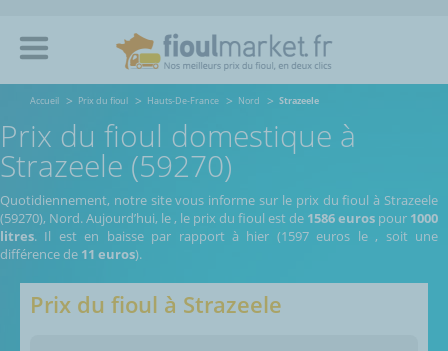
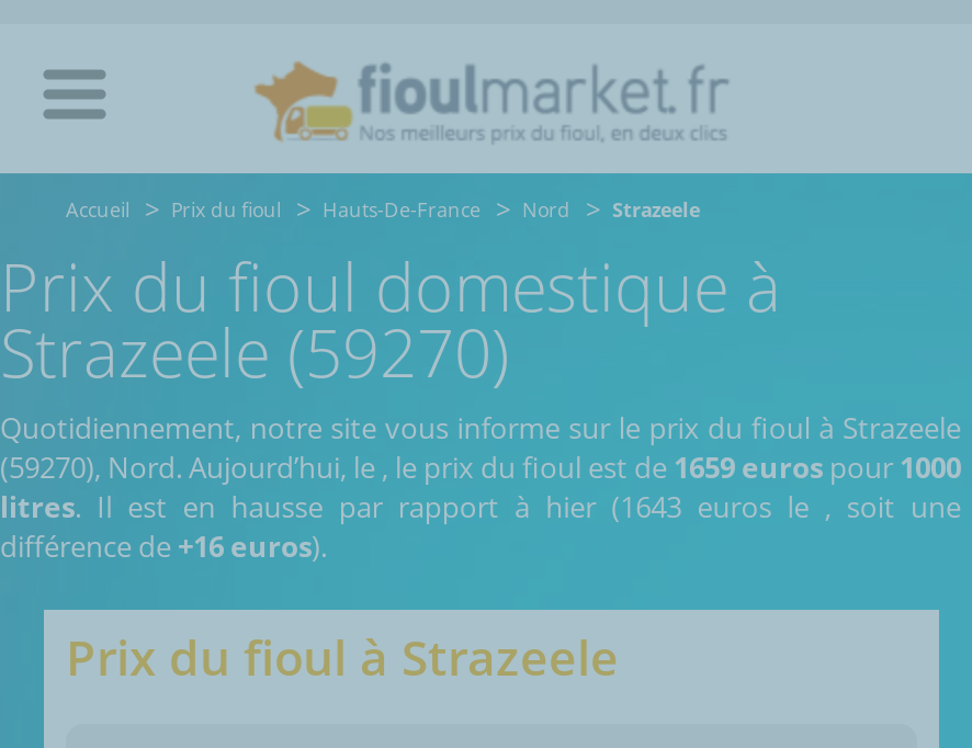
[0,209,438,227] (59270), Nord. Aujourd’hui, le, le prix du fioul est de 1586 euros pour 1000 -> [0,447,961,487] (59270), Nord. Aujourd’hui, le, le prix du fioul est de 1659 euros pour 1000
[0,227,438,245] litres. Il est en baisse par rapport à hier (1597 euros le, soit une -> [0,487,961,526] litres. Il est en hausse par rapport à hier (1643 euros le, soit une
[0,245,142,263] différence de 11 euros). -> [0,526,327,565] différence de +16 euros).

